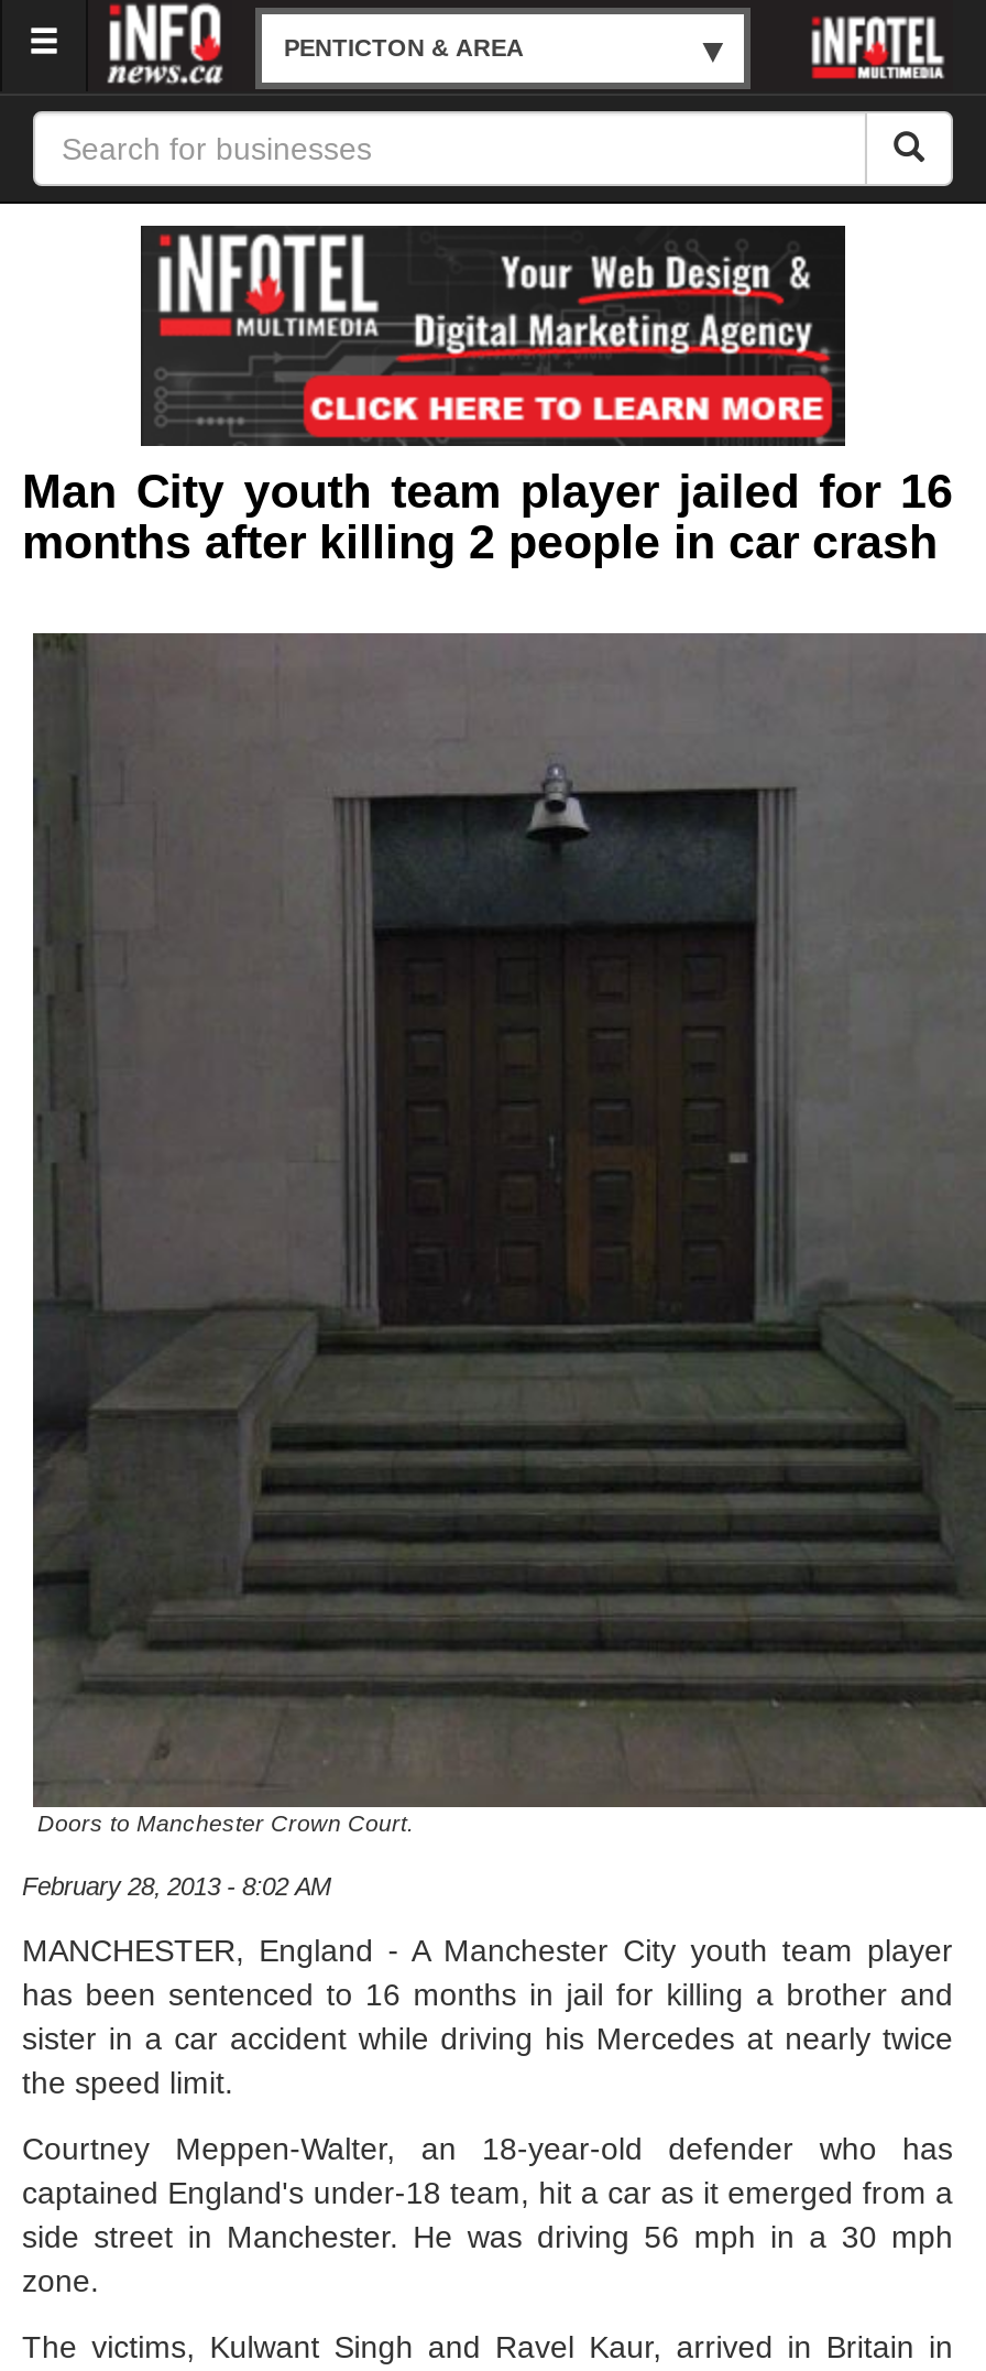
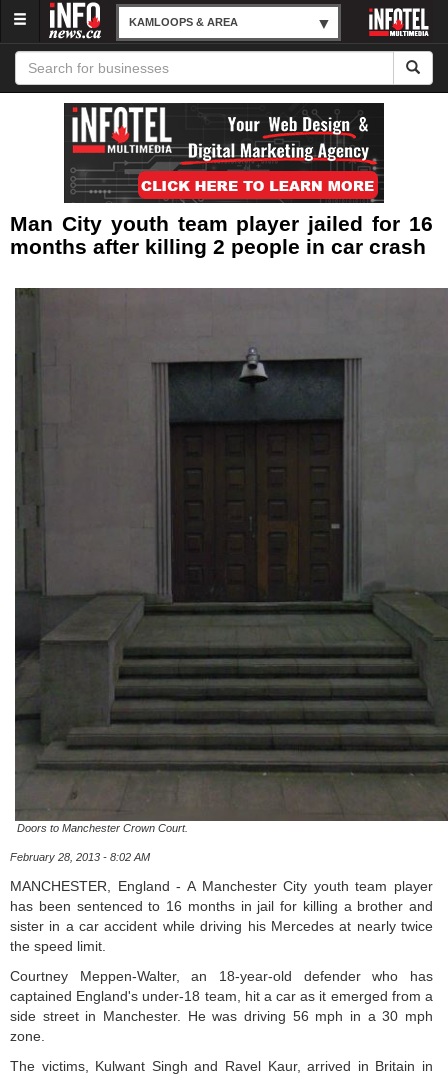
[284,34,524,61] PENTICTON & AREA -> [129,16,238,28] KAMLOOPS & AREA

